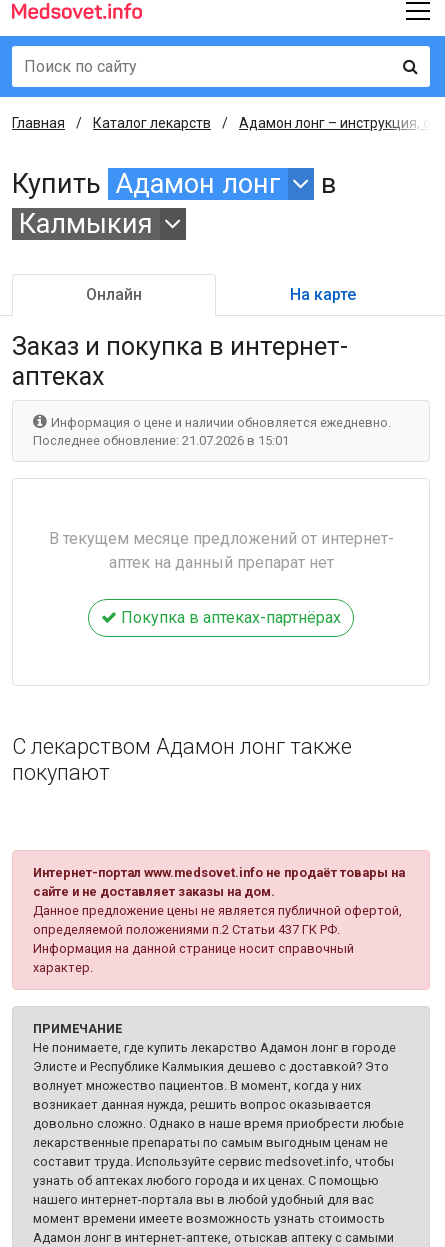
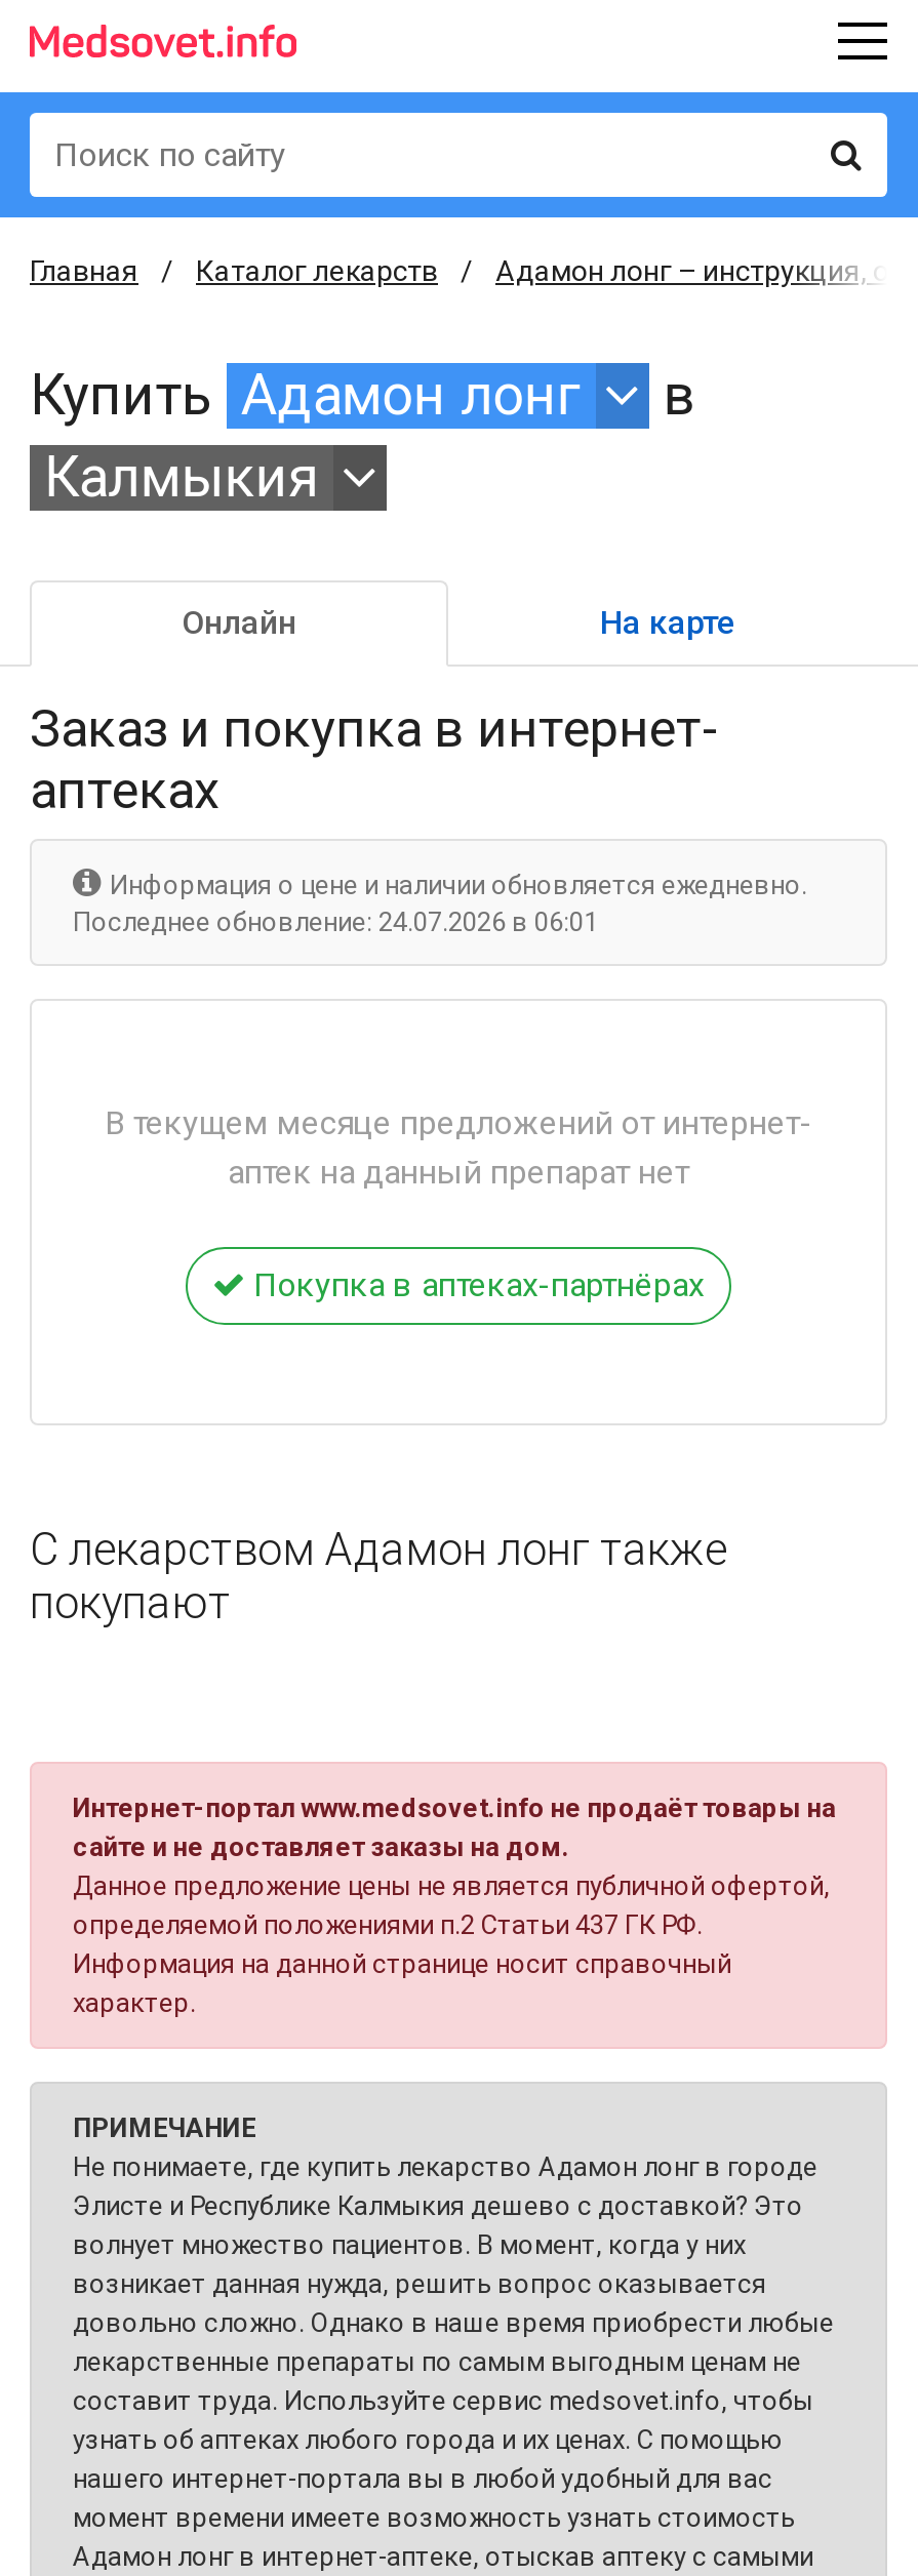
[33,433,289,448] Последнее обновление: 21.07.2026 в 15:01 -> [73,906,598,937] Последнее обновление: 24.07.2026 в 06:01

